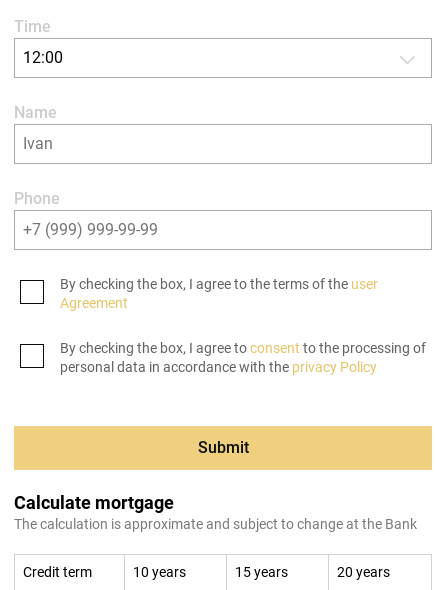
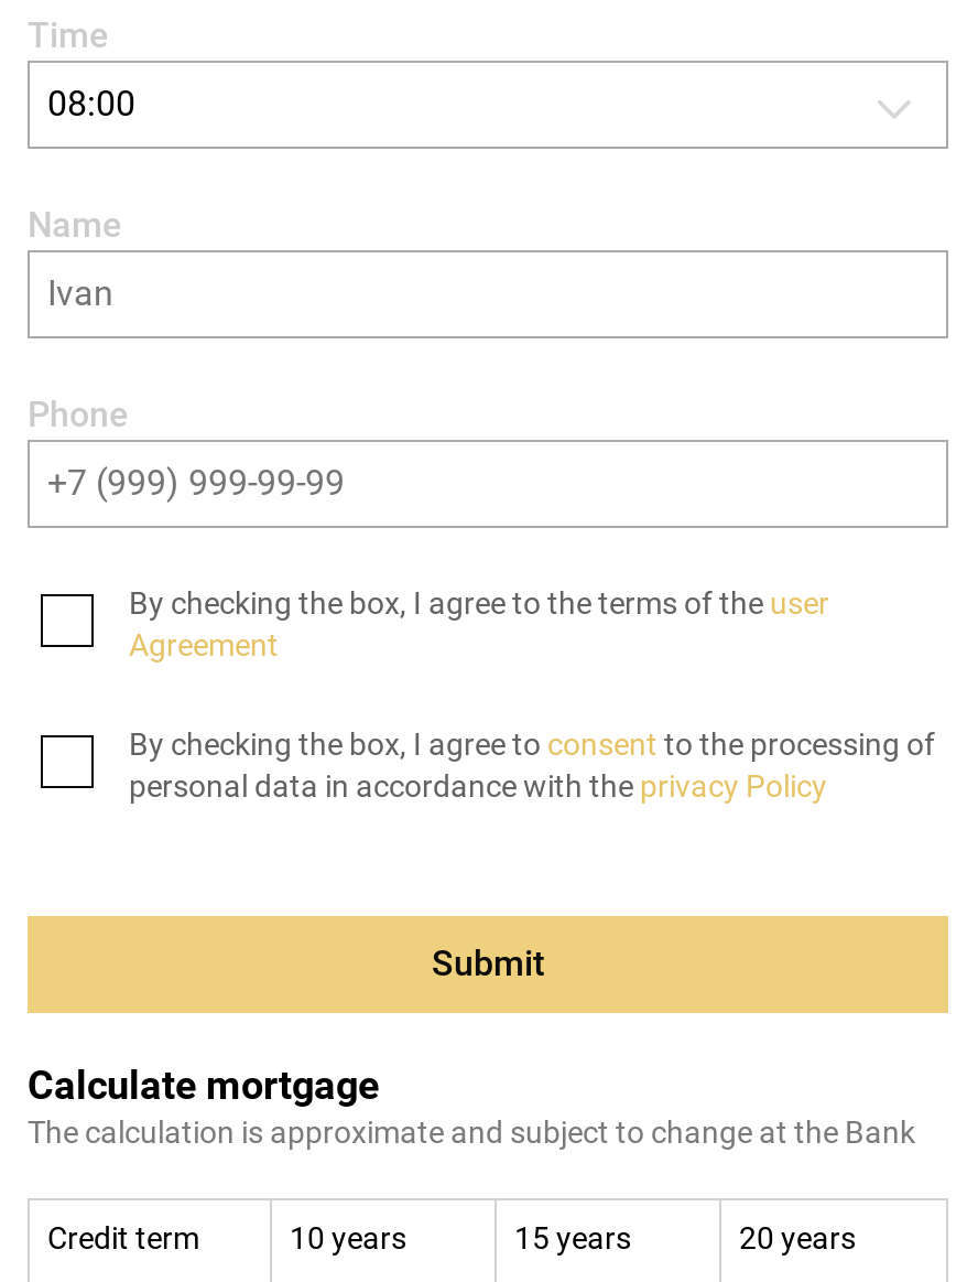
[23,48,63,67] 12:00 -> [47,83,135,125] 08:00

